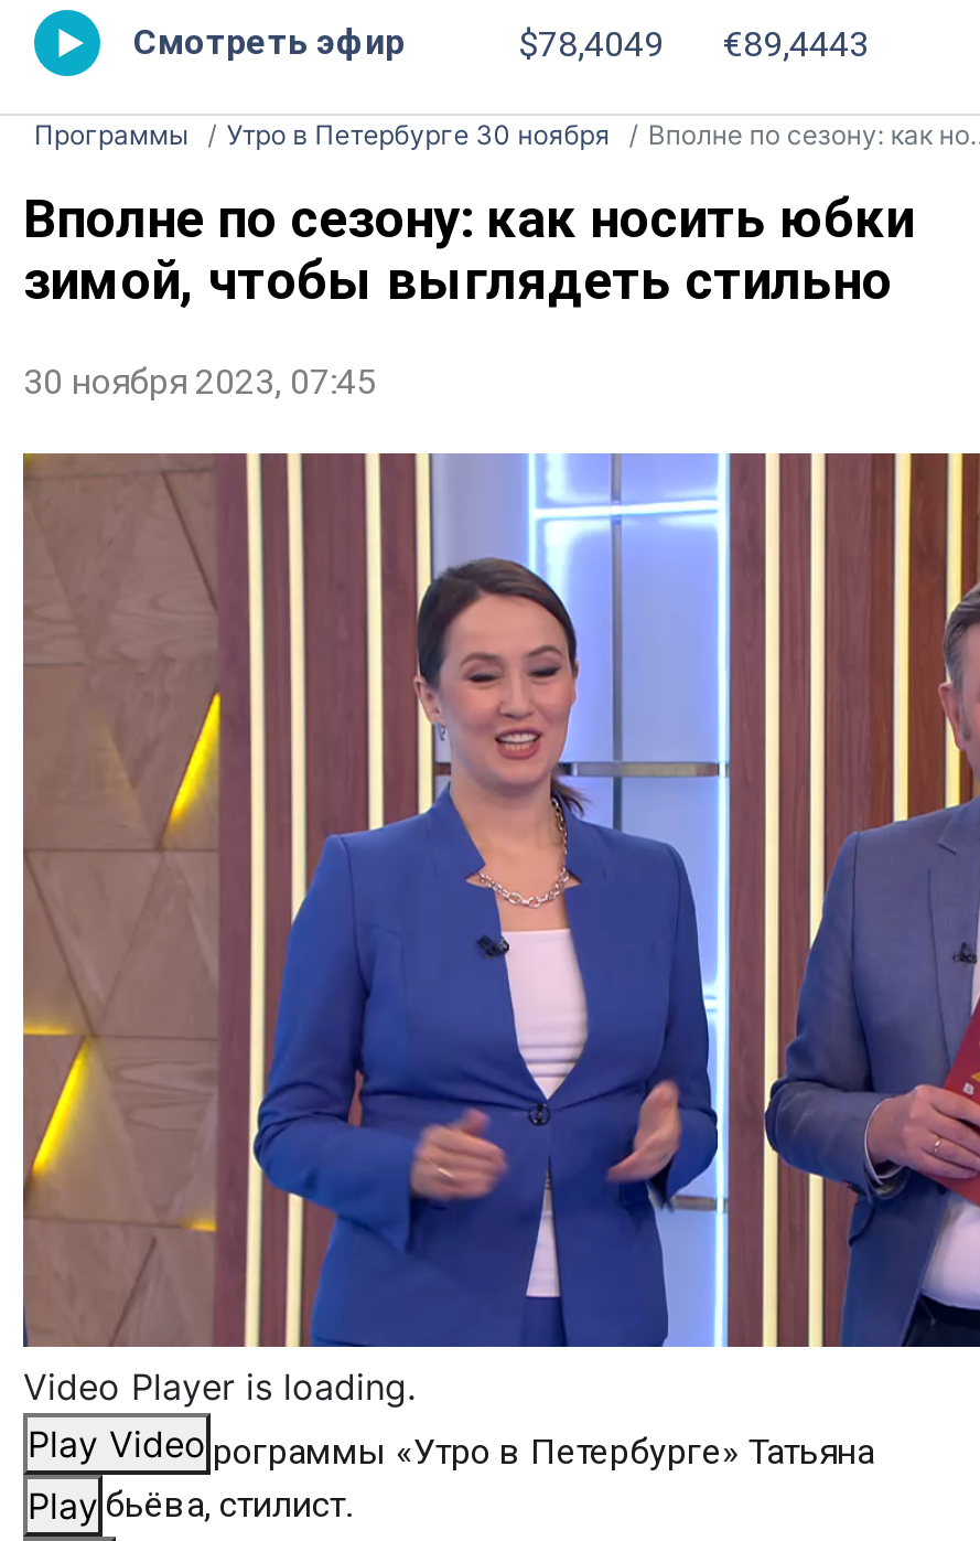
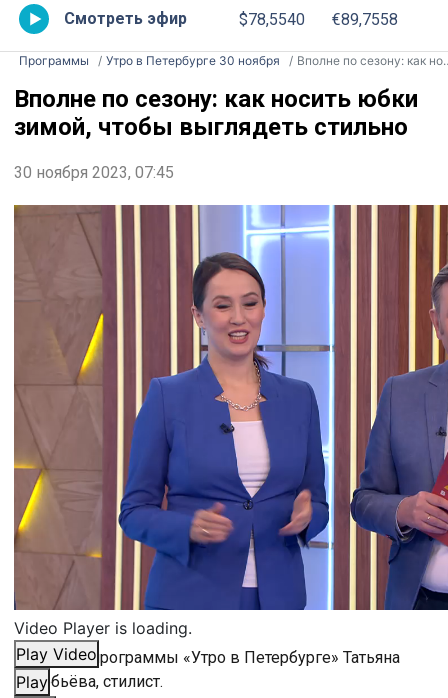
[518,22,664,64] $78,4049 -> [238,9,304,28] $78,5540
[723,22,869,64] €89,4443 -> [331,9,397,28] €89,7558

